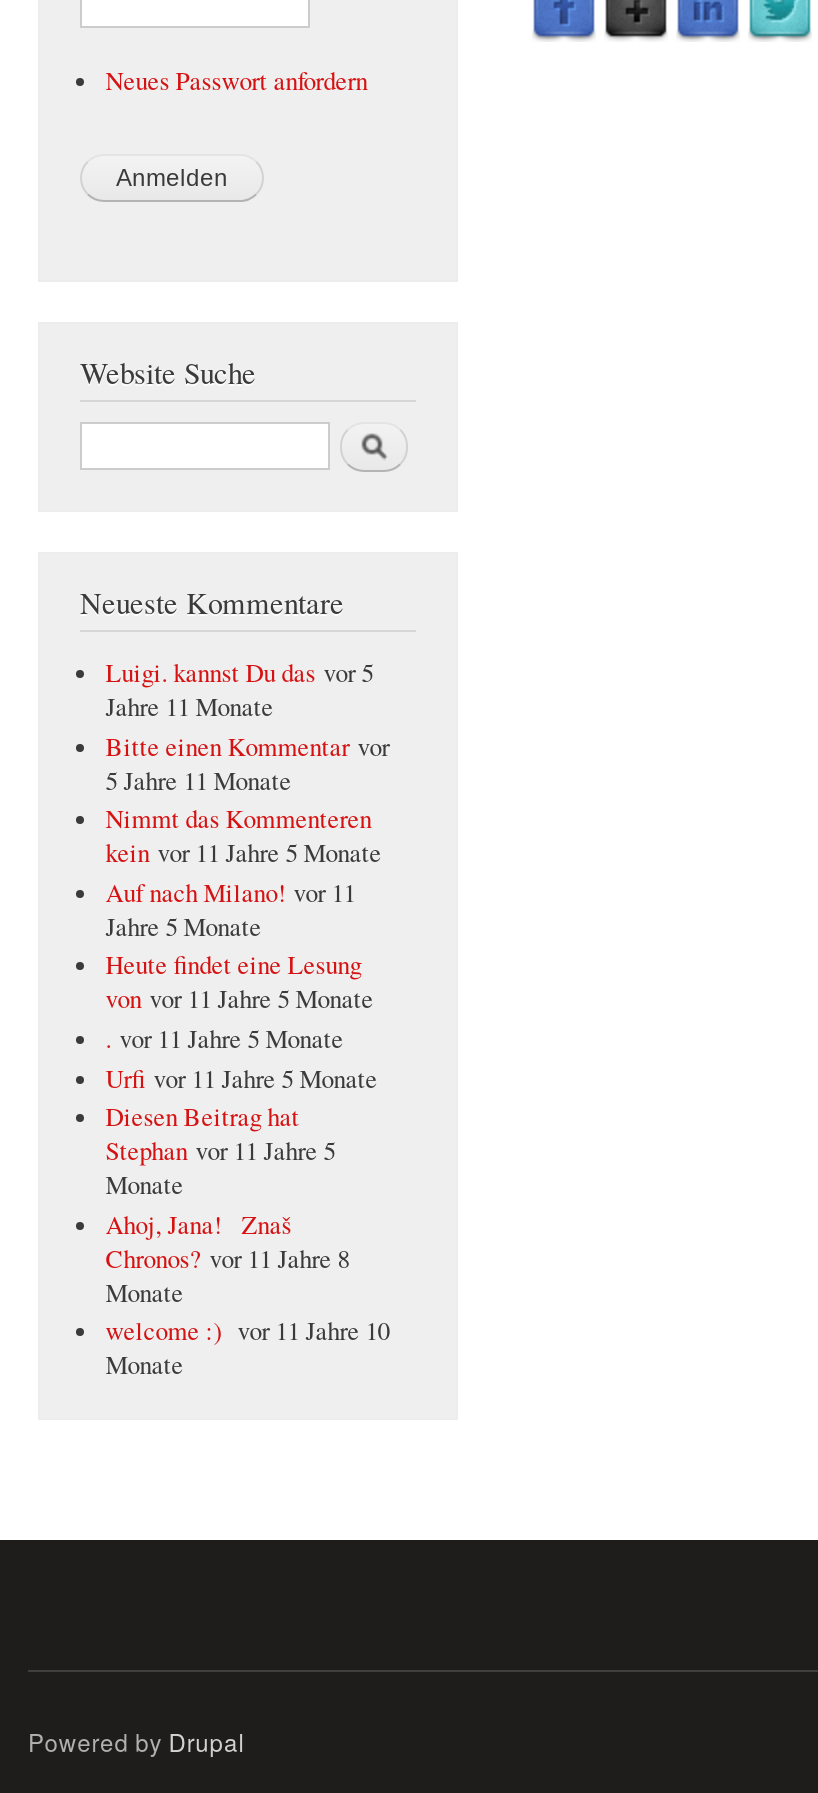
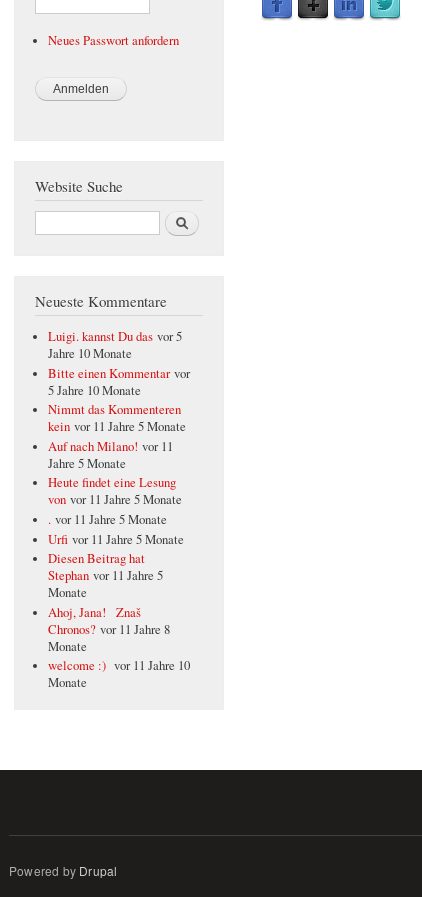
[106,690,274,724] Jahre 11 Monate -> [48,345,132,362] Jahre 10 Monate
[106,764,292,798] 5 Jahre 11 Monate -> [48,382,141,399] 5 Jahre 10 Monate

